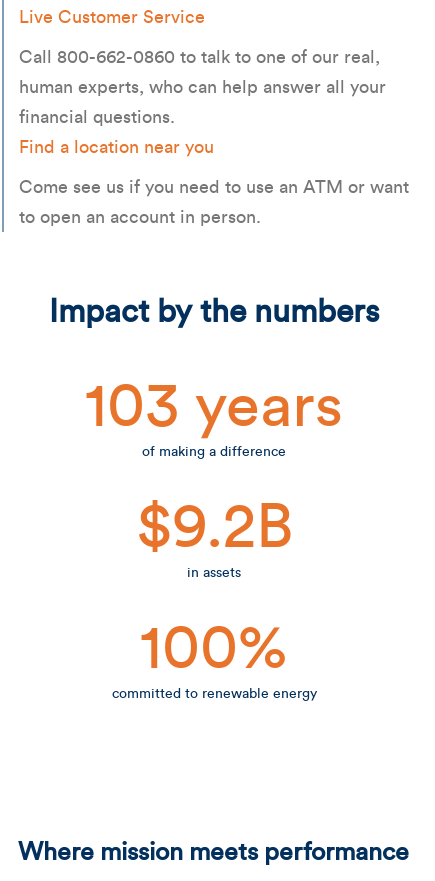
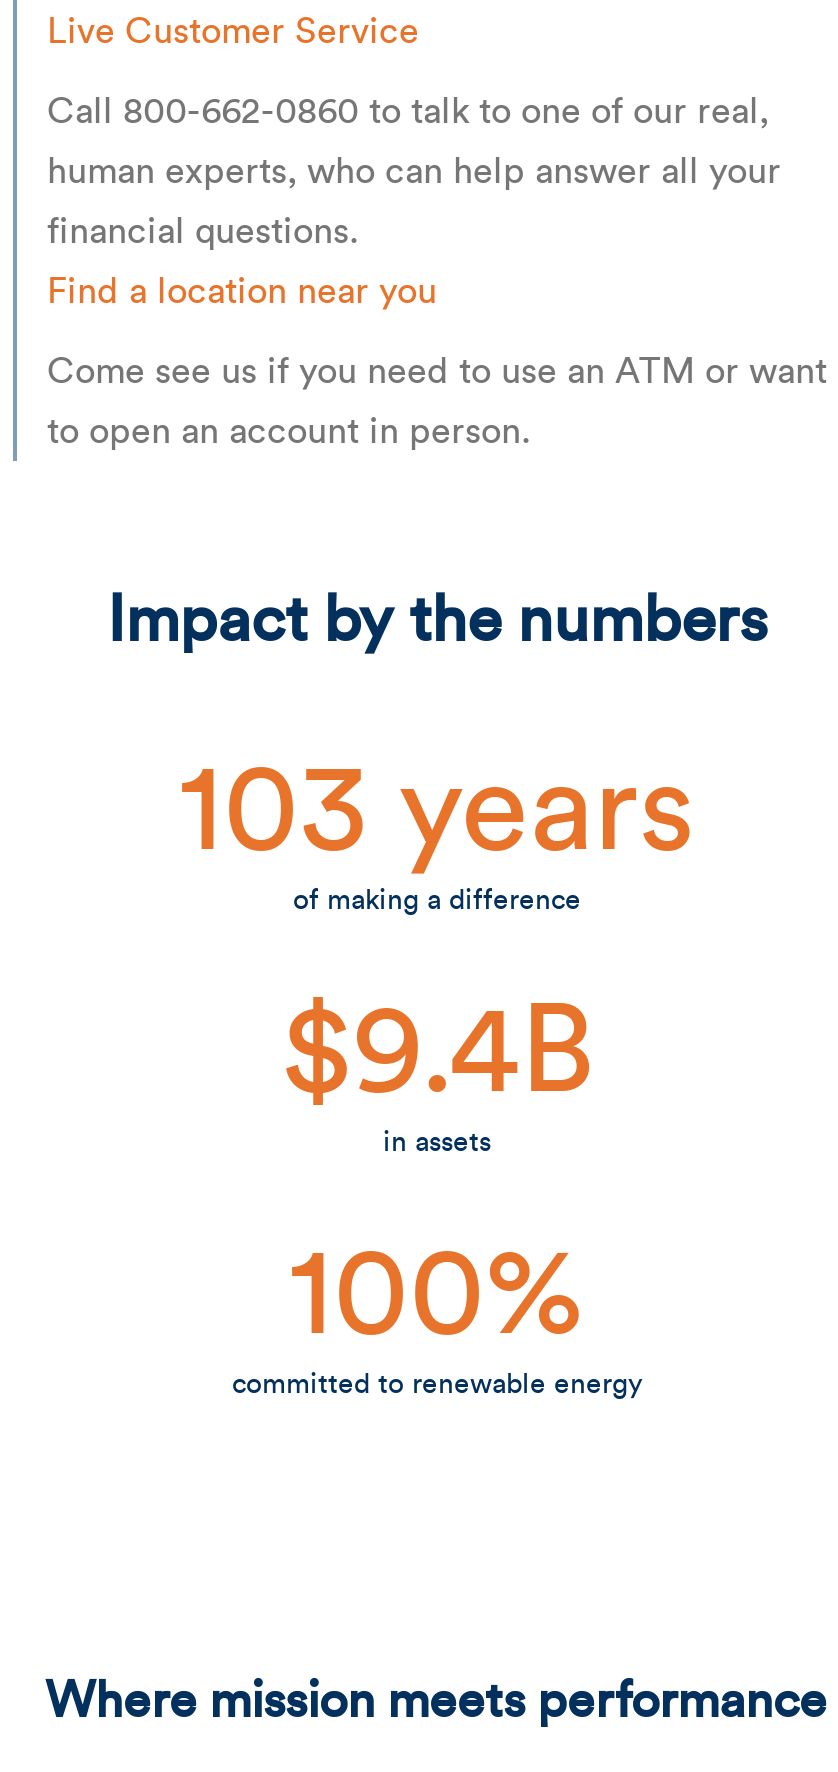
[135,497,292,559] $9.2B -> [280,991,594,1115] $9.4B

